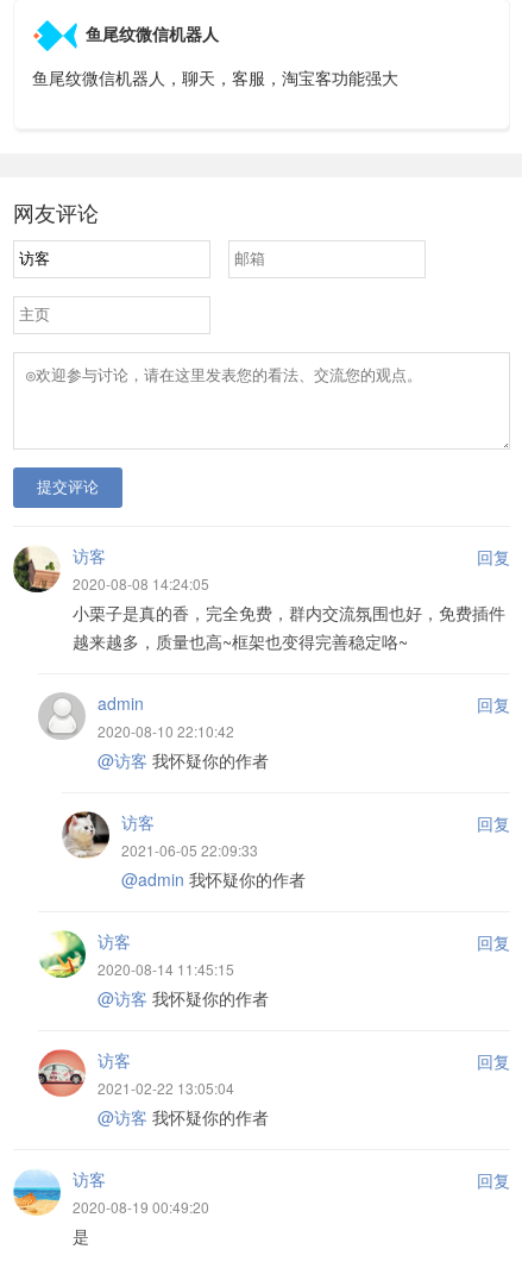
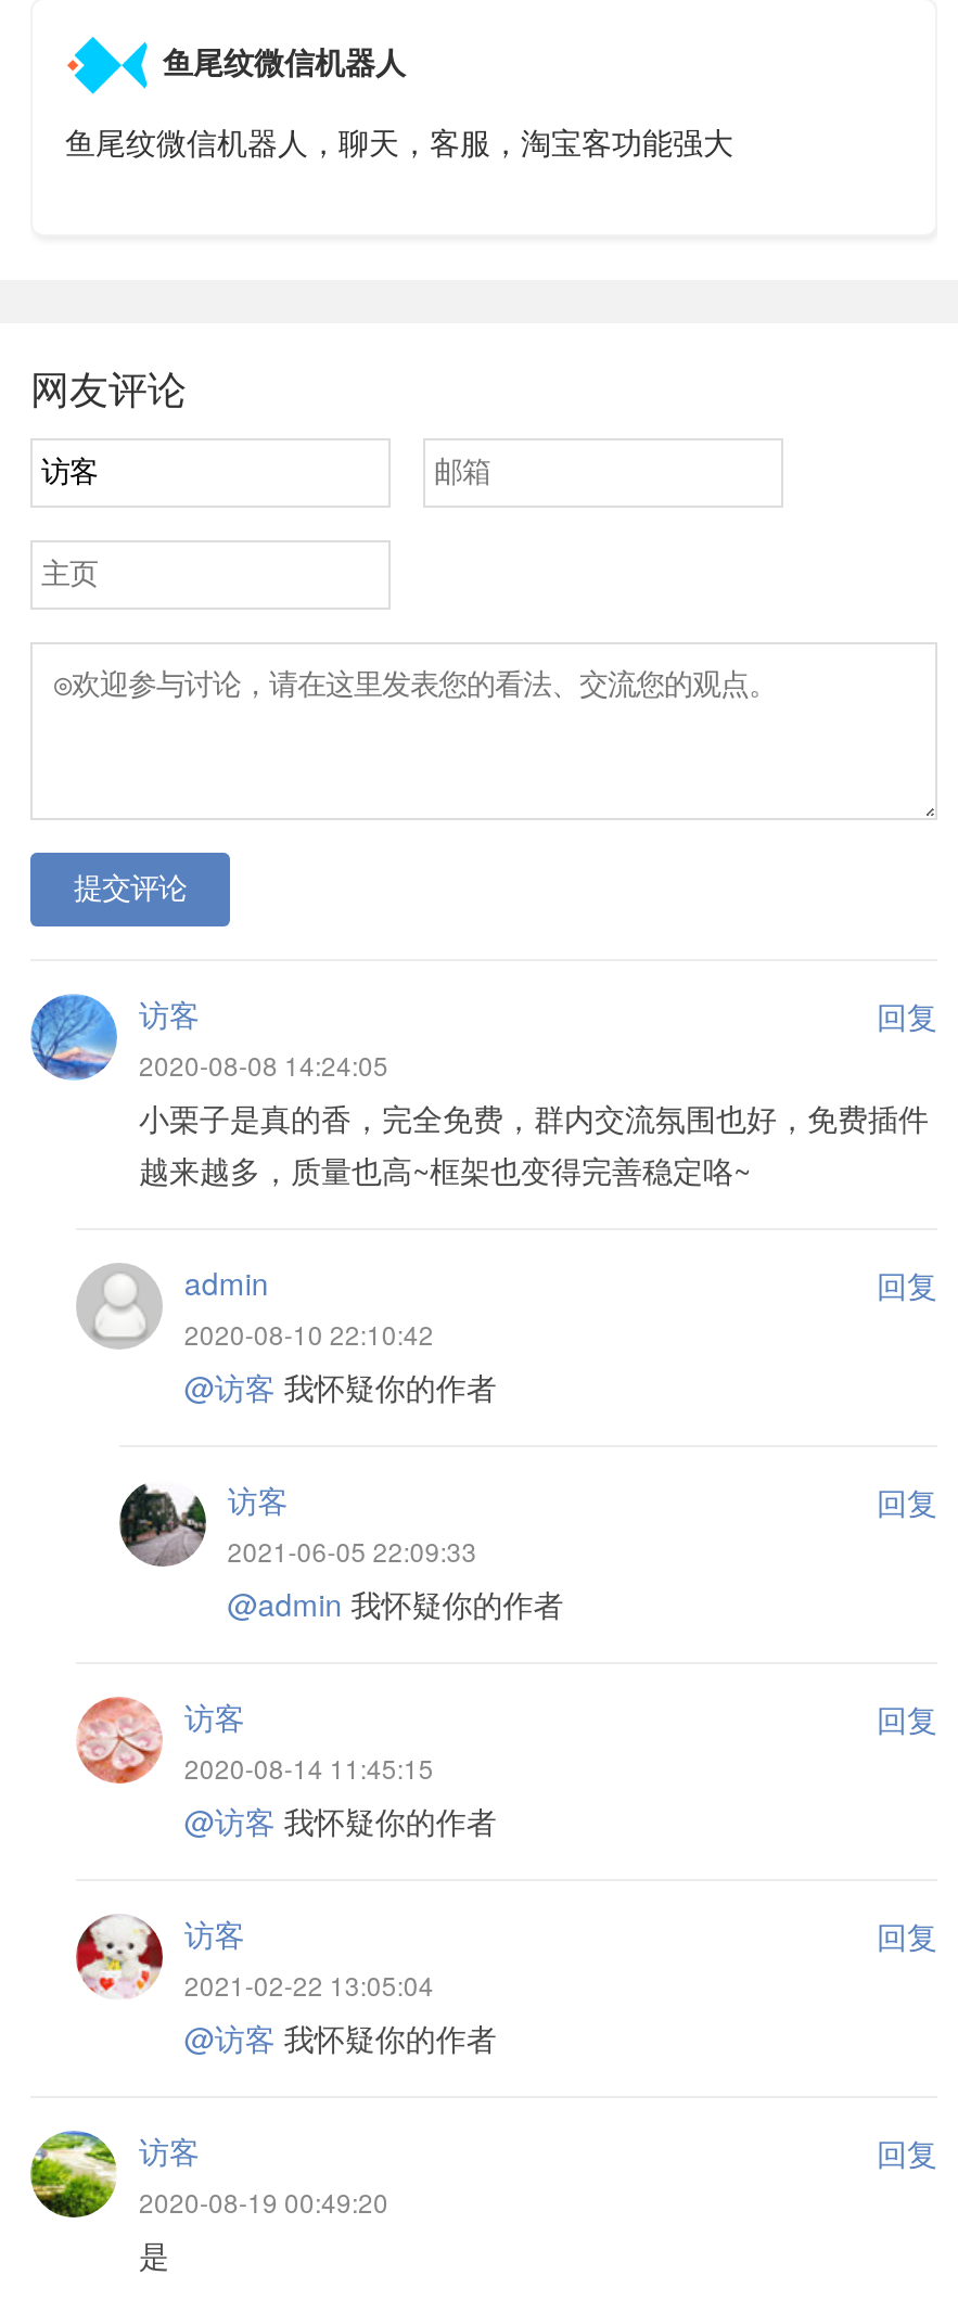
[12,545,61,594] [image] -> [28,992,119,1083] [image]
[63,810,111,858] [image] -> [119,1480,208,1567] [image]
[39,930,87,979] [image] -> [76,1695,163,1786] [image]
[37,1049,87,1098] [image] -> [76,1914,165,2000] [image]
[12,1168,62,1217] [image] -> [28,2129,117,2220] [image]

